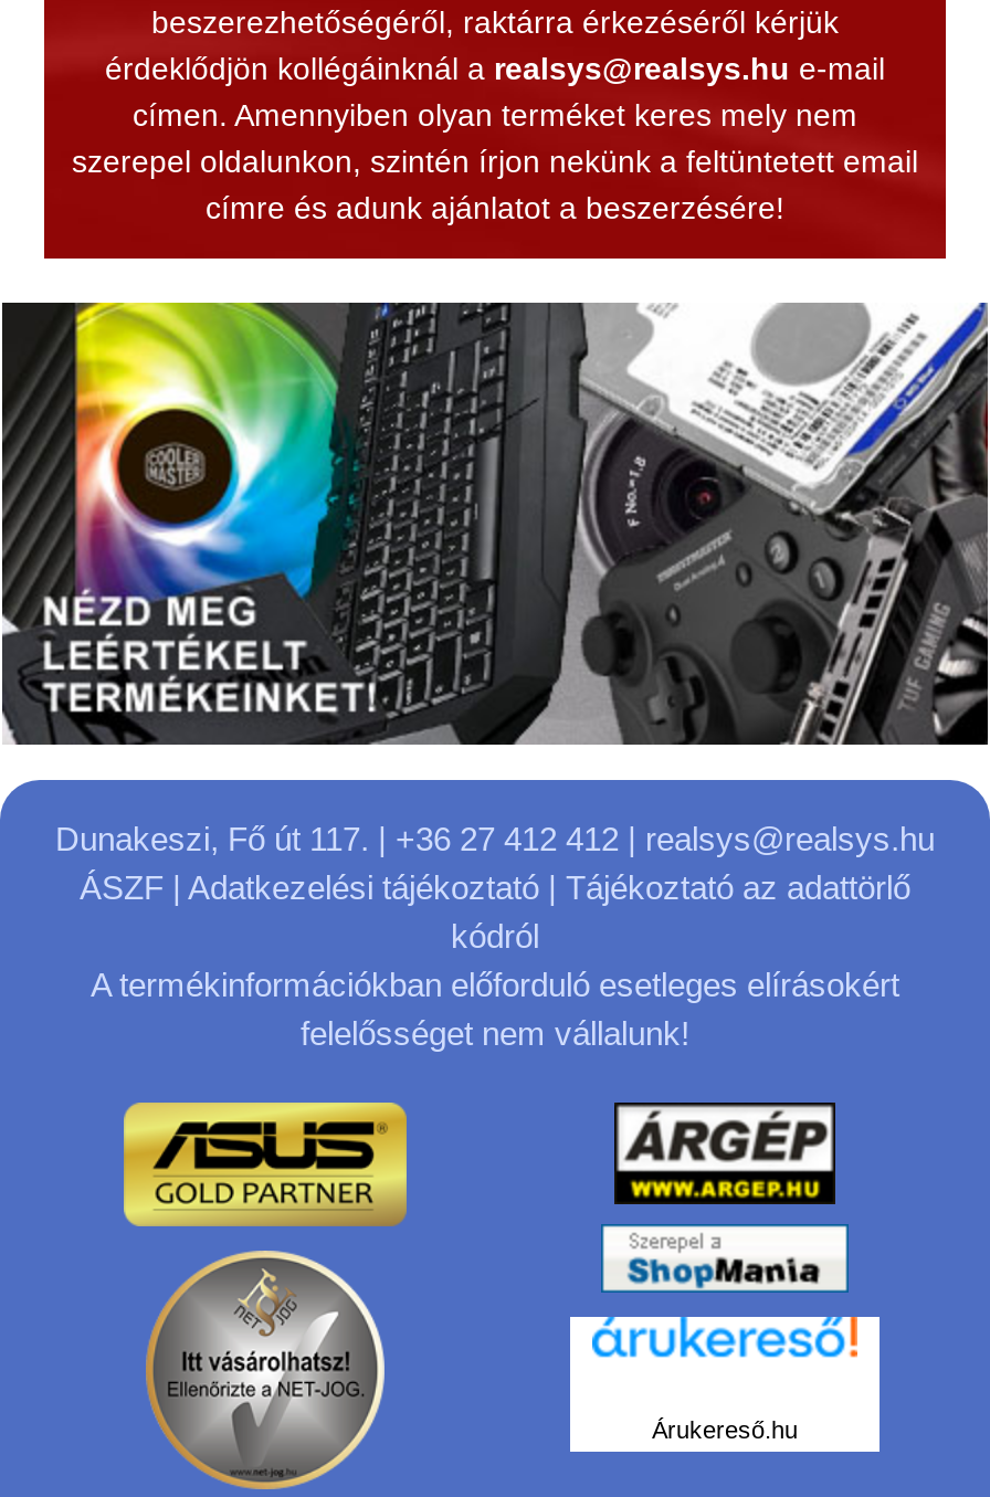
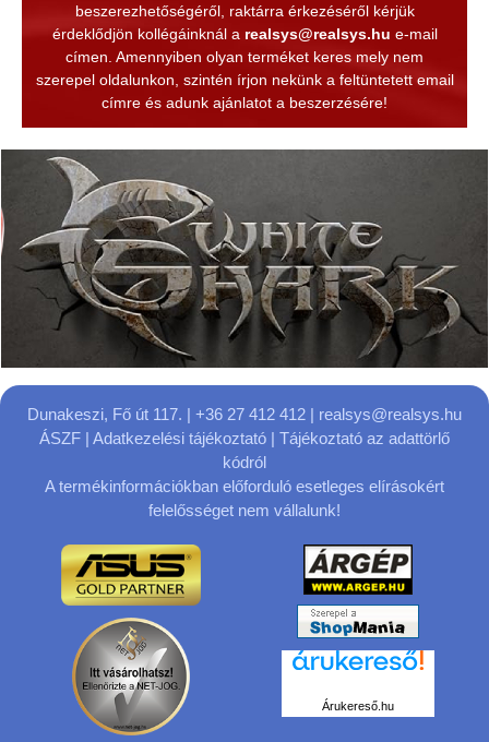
[7,301,983,745] [image] -> [3,148,486,369] [image]

